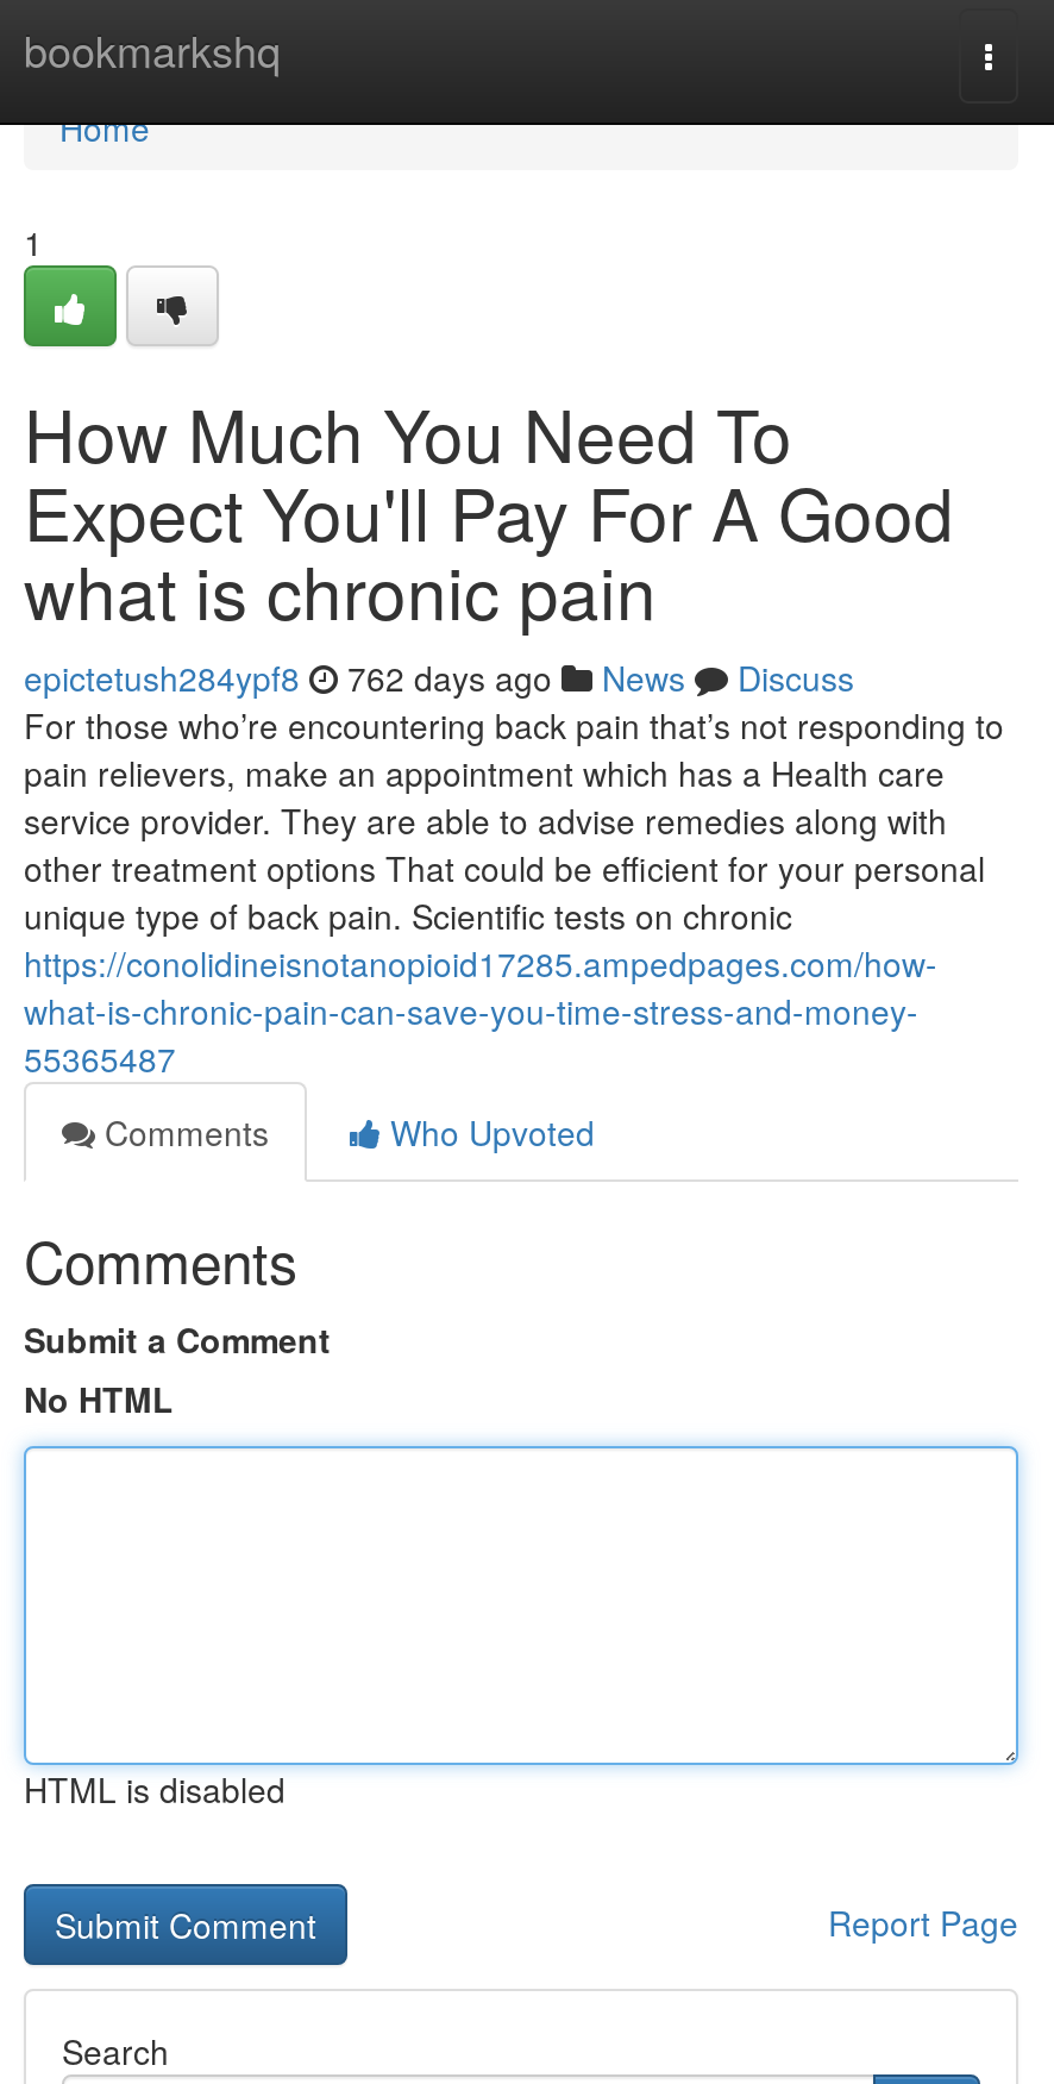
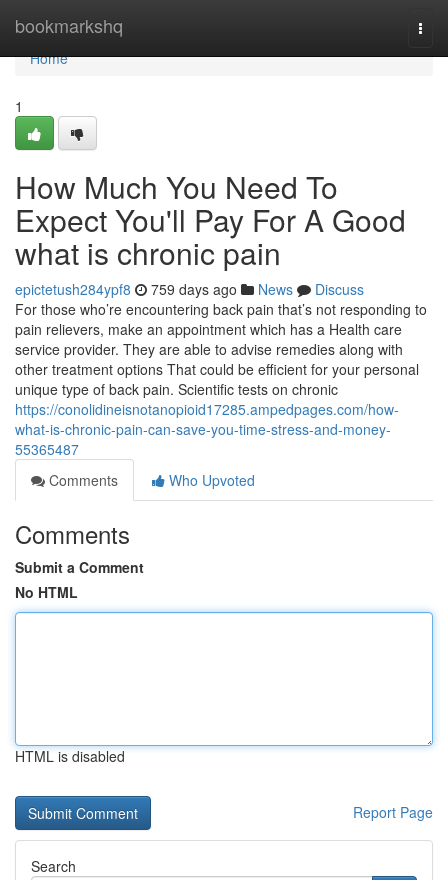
[24,653,854,701] epictetush284ypf8 762 days ago News Discuss -> [15,279,364,299] epictetush284ypf8 759 days ago News Discuss

